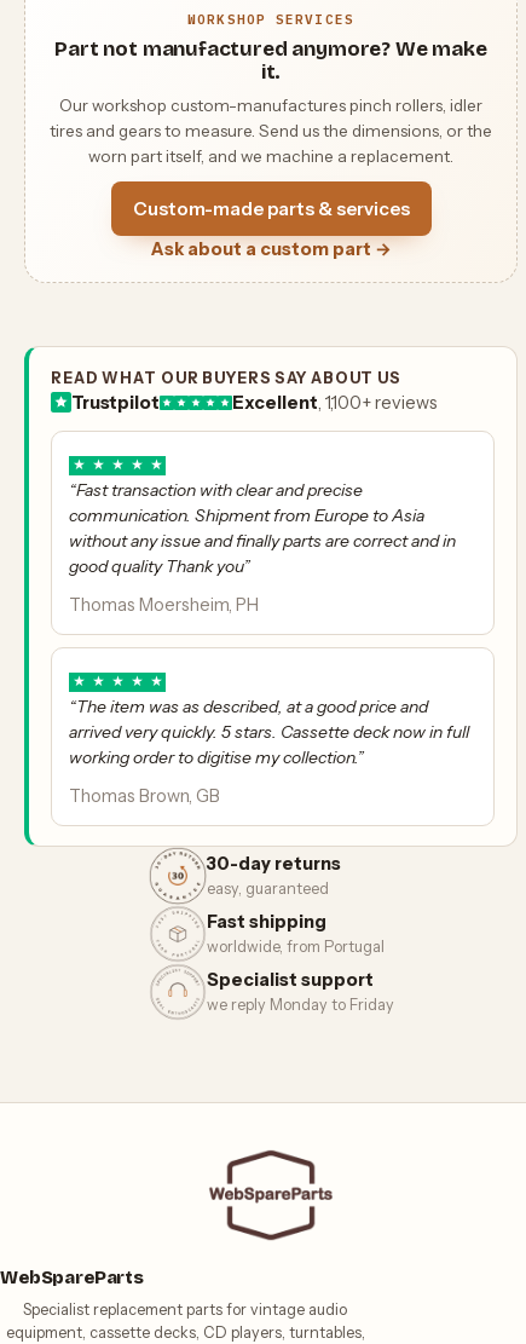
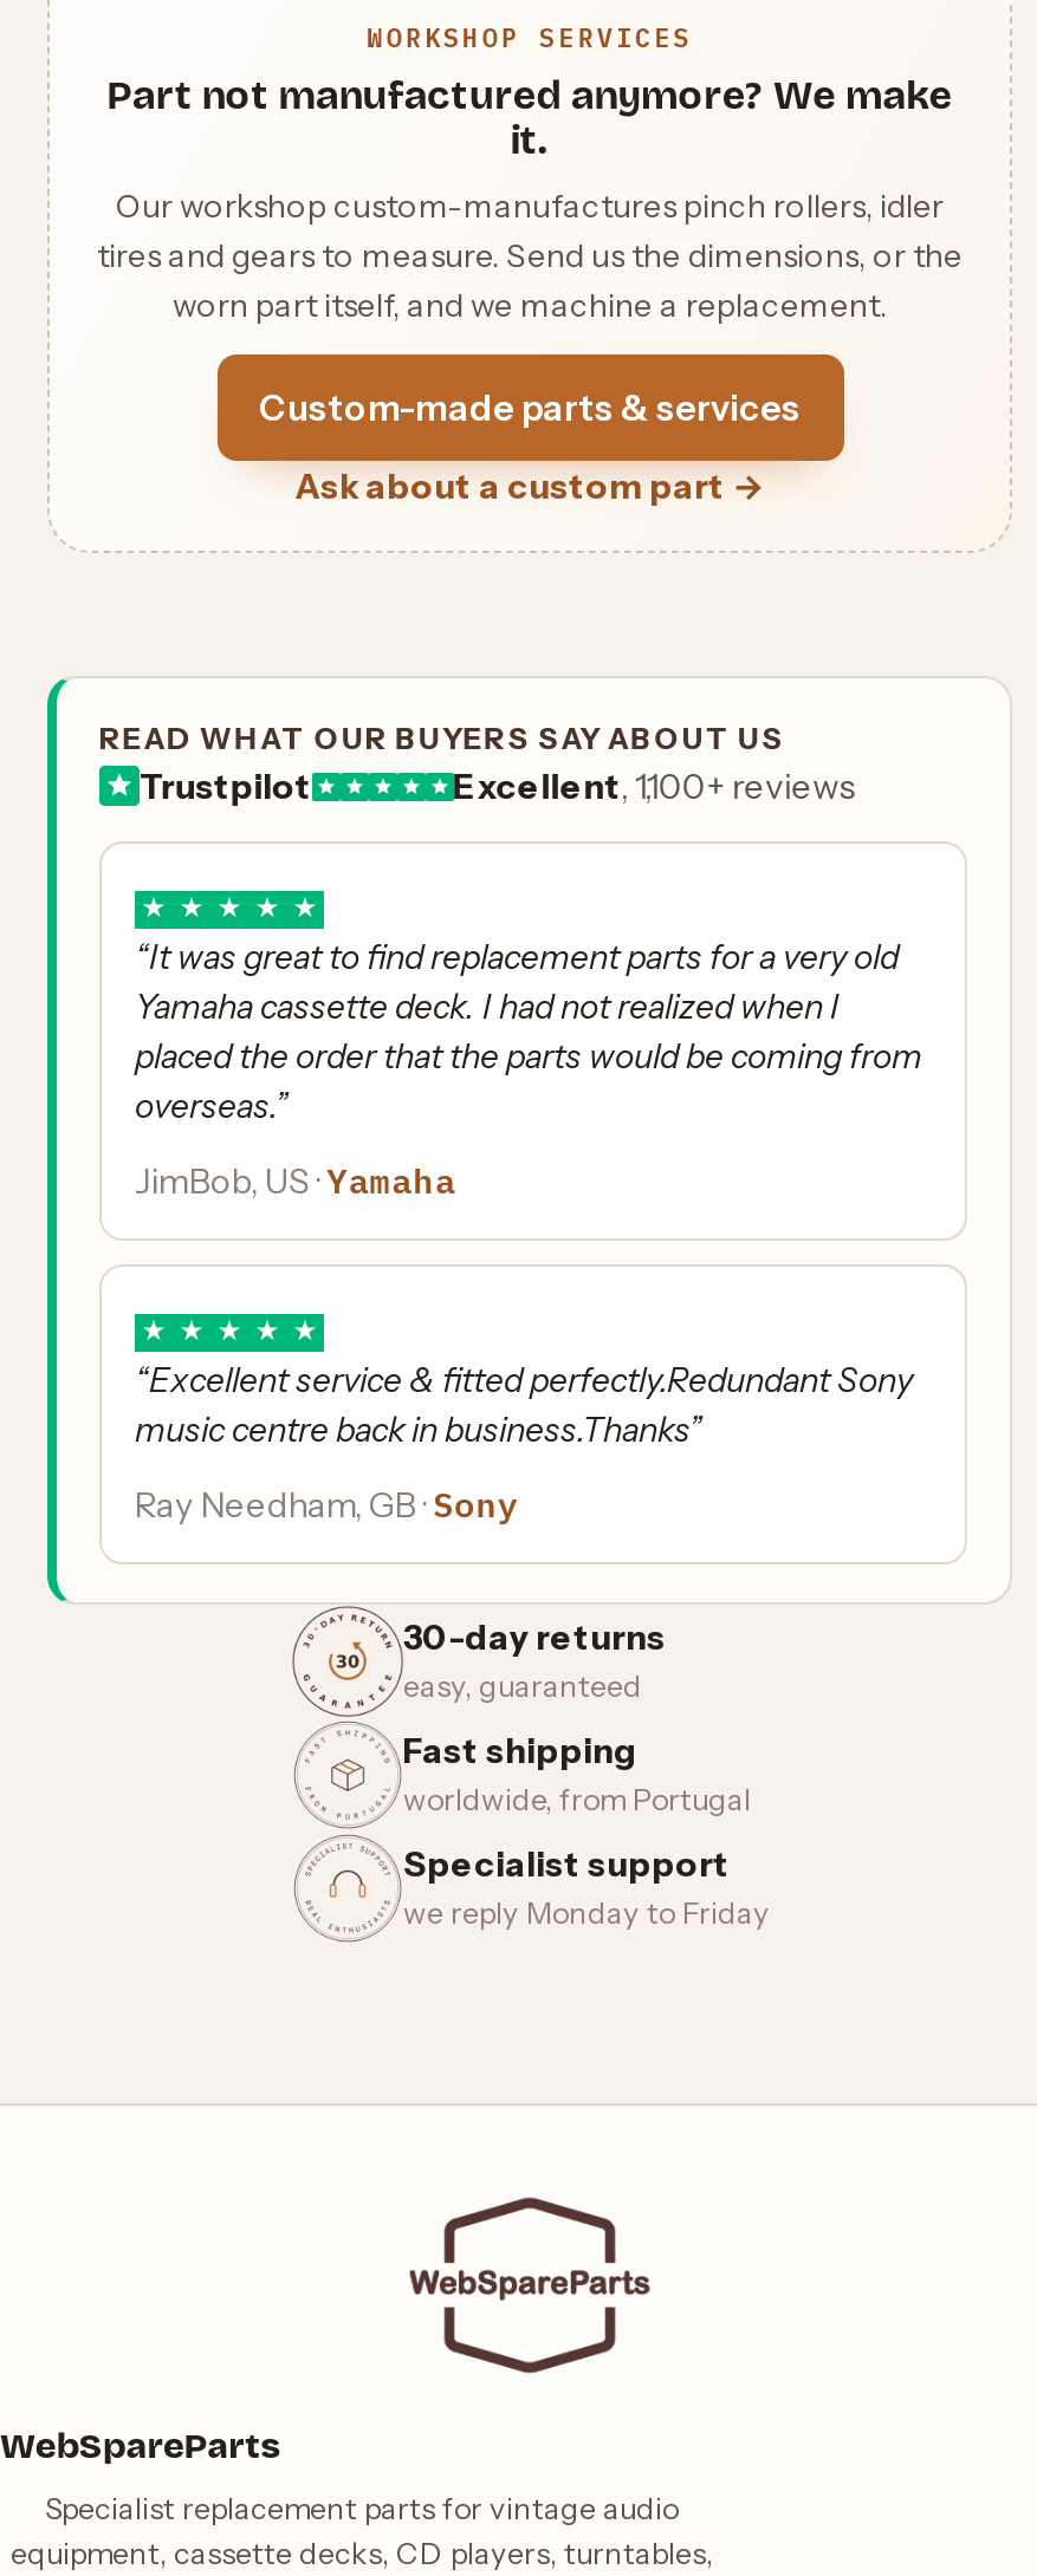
[69,479,456,577] “Fast transaction with clear and precise | communication. Shipment from Europe to Asia | without any issue and finally parts are correct and in | good quality Thank you” -> [135,936,922,1127] “It was great to find replacement parts for a very old | Yamaha cassette deck. I had not realized when I | placed the order that the parts would be coming from | overseas.”
[69,594,259,616] Thomas Moersheim, PH -> [135,1158,456,1203] JimBob, US · Yamaha
[69,696,469,768] “The item was as described, at a good price and | arrived very quickly. 5 stars. Cassette deck now in full | working order to digitise my collection.” -> [135,1359,913,1451] “Excellent service & fitted perfectly.Redundant Sony | music centre back in business.Thanks”
[69,785,220,807] Thomas Brown, GB -> [135,1482,519,1527] Ray Needham, GB · Sony

